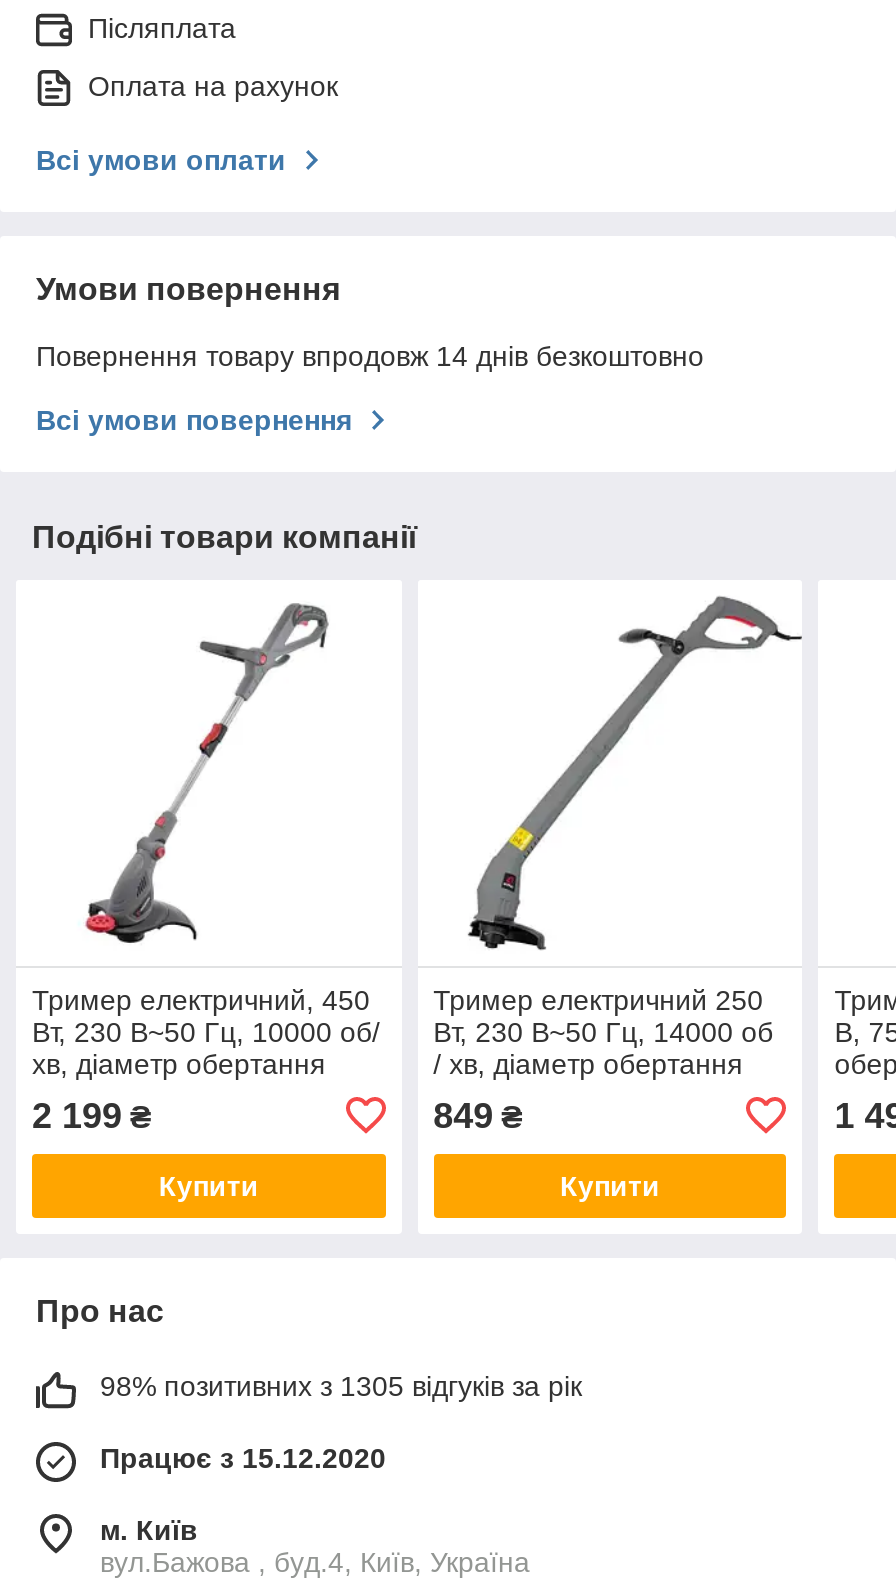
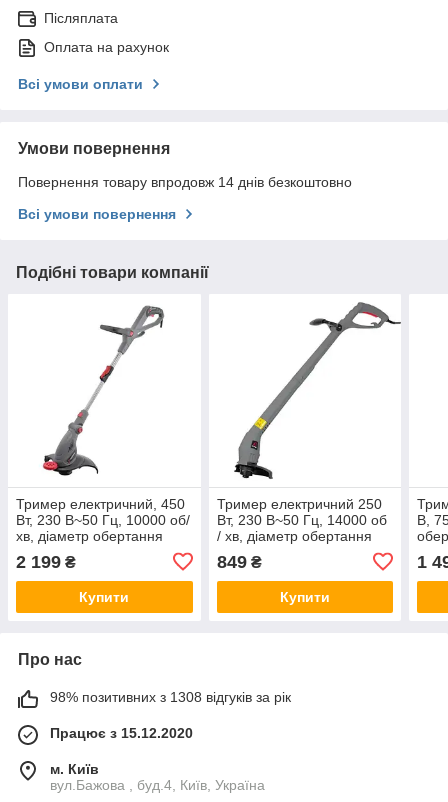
[100,1370,582,1402] 98% позитивних з 1305 відгуків за рік -> [50,689,291,705] 98% позитивних з 1308 відгуків за рік

